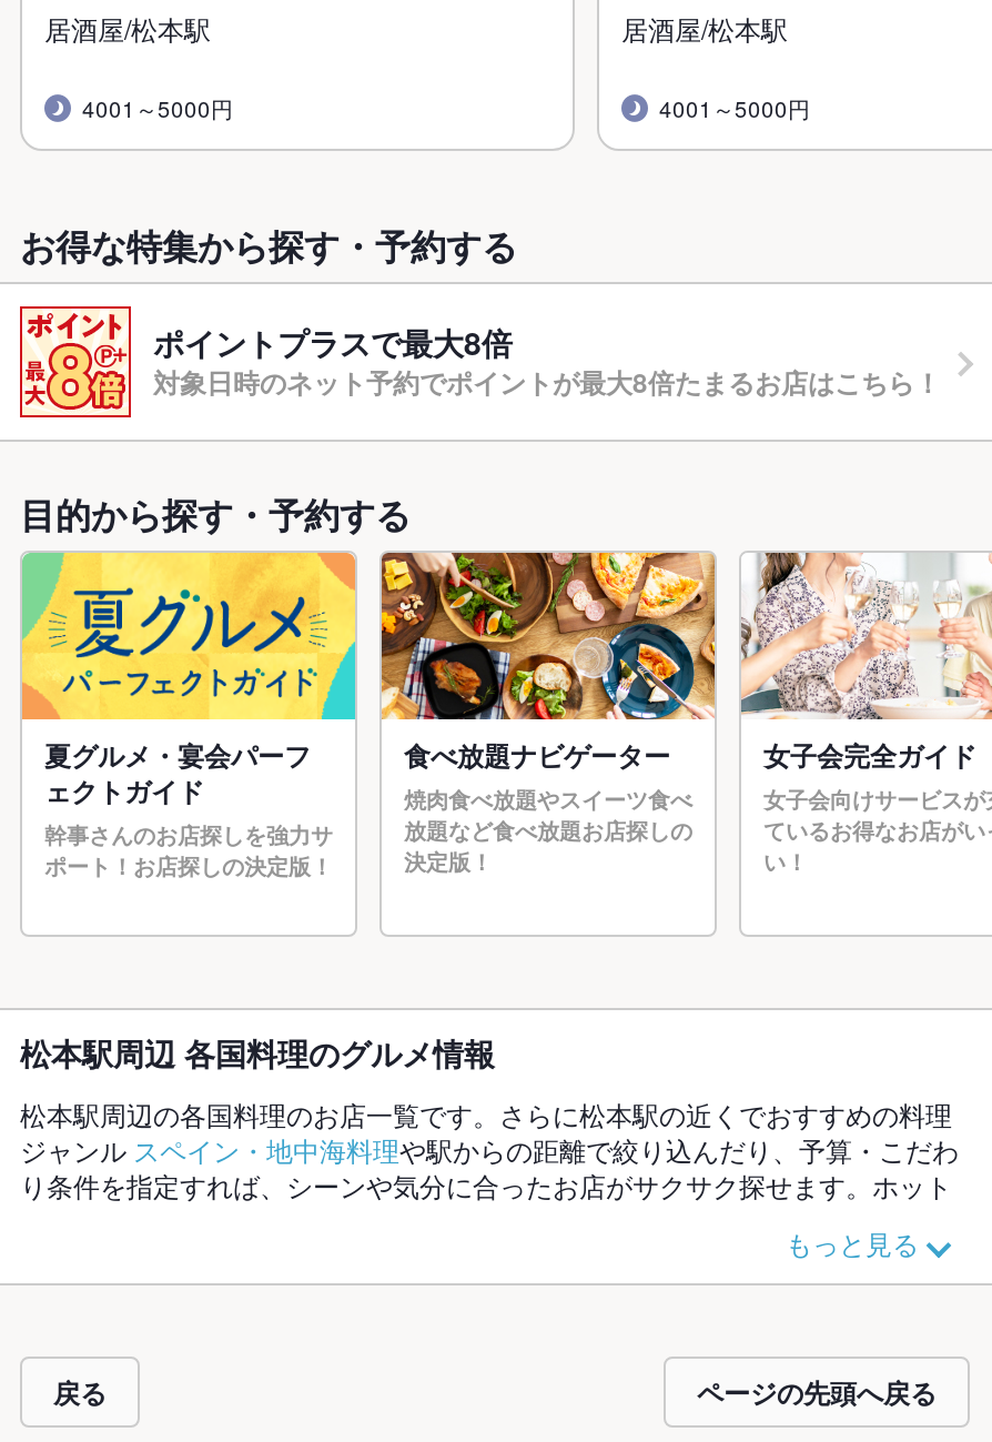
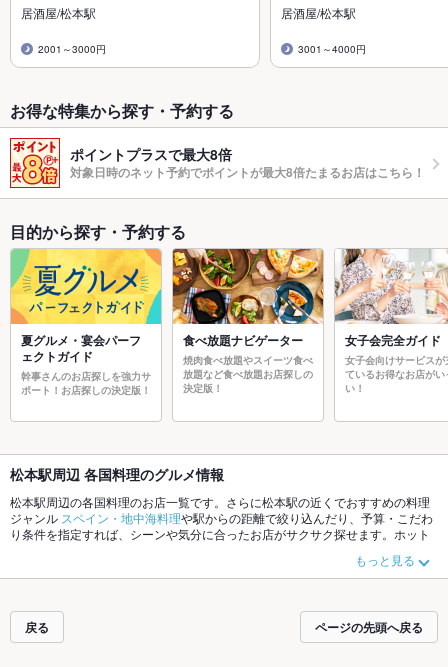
[82,92,233,123] 4001～5000円 -> [38,41,106,55] 2001～3000円
[659,92,810,123] 4001～5000円 -> [298,41,366,55] 3001～4000円

